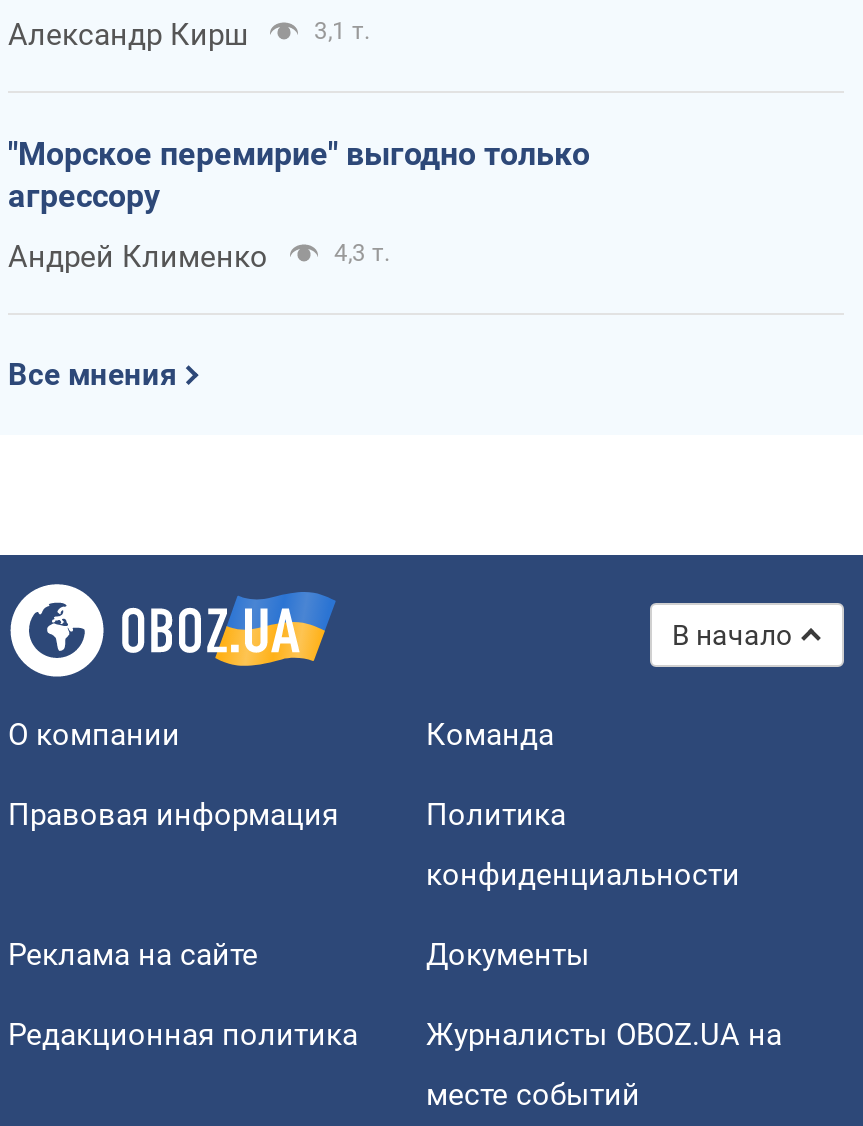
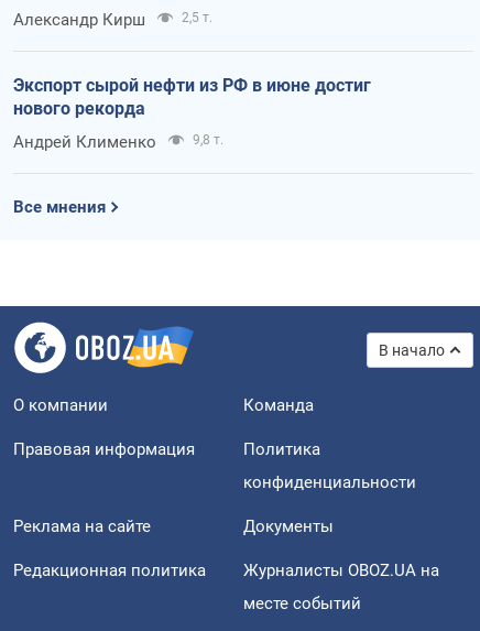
[314,16,370,44] 3,1 т. -> [182,10,212,25] 2,5 т.
[8,134,590,214] "Морское перемирие" выгодно только | агрессору -> [13,75,371,119] Экспорт сырой нефти из РФ в июне достиг | нового рекорда
[334,238,390,266] 4,3 т. -> [193,132,223,147] 9,8 т.

